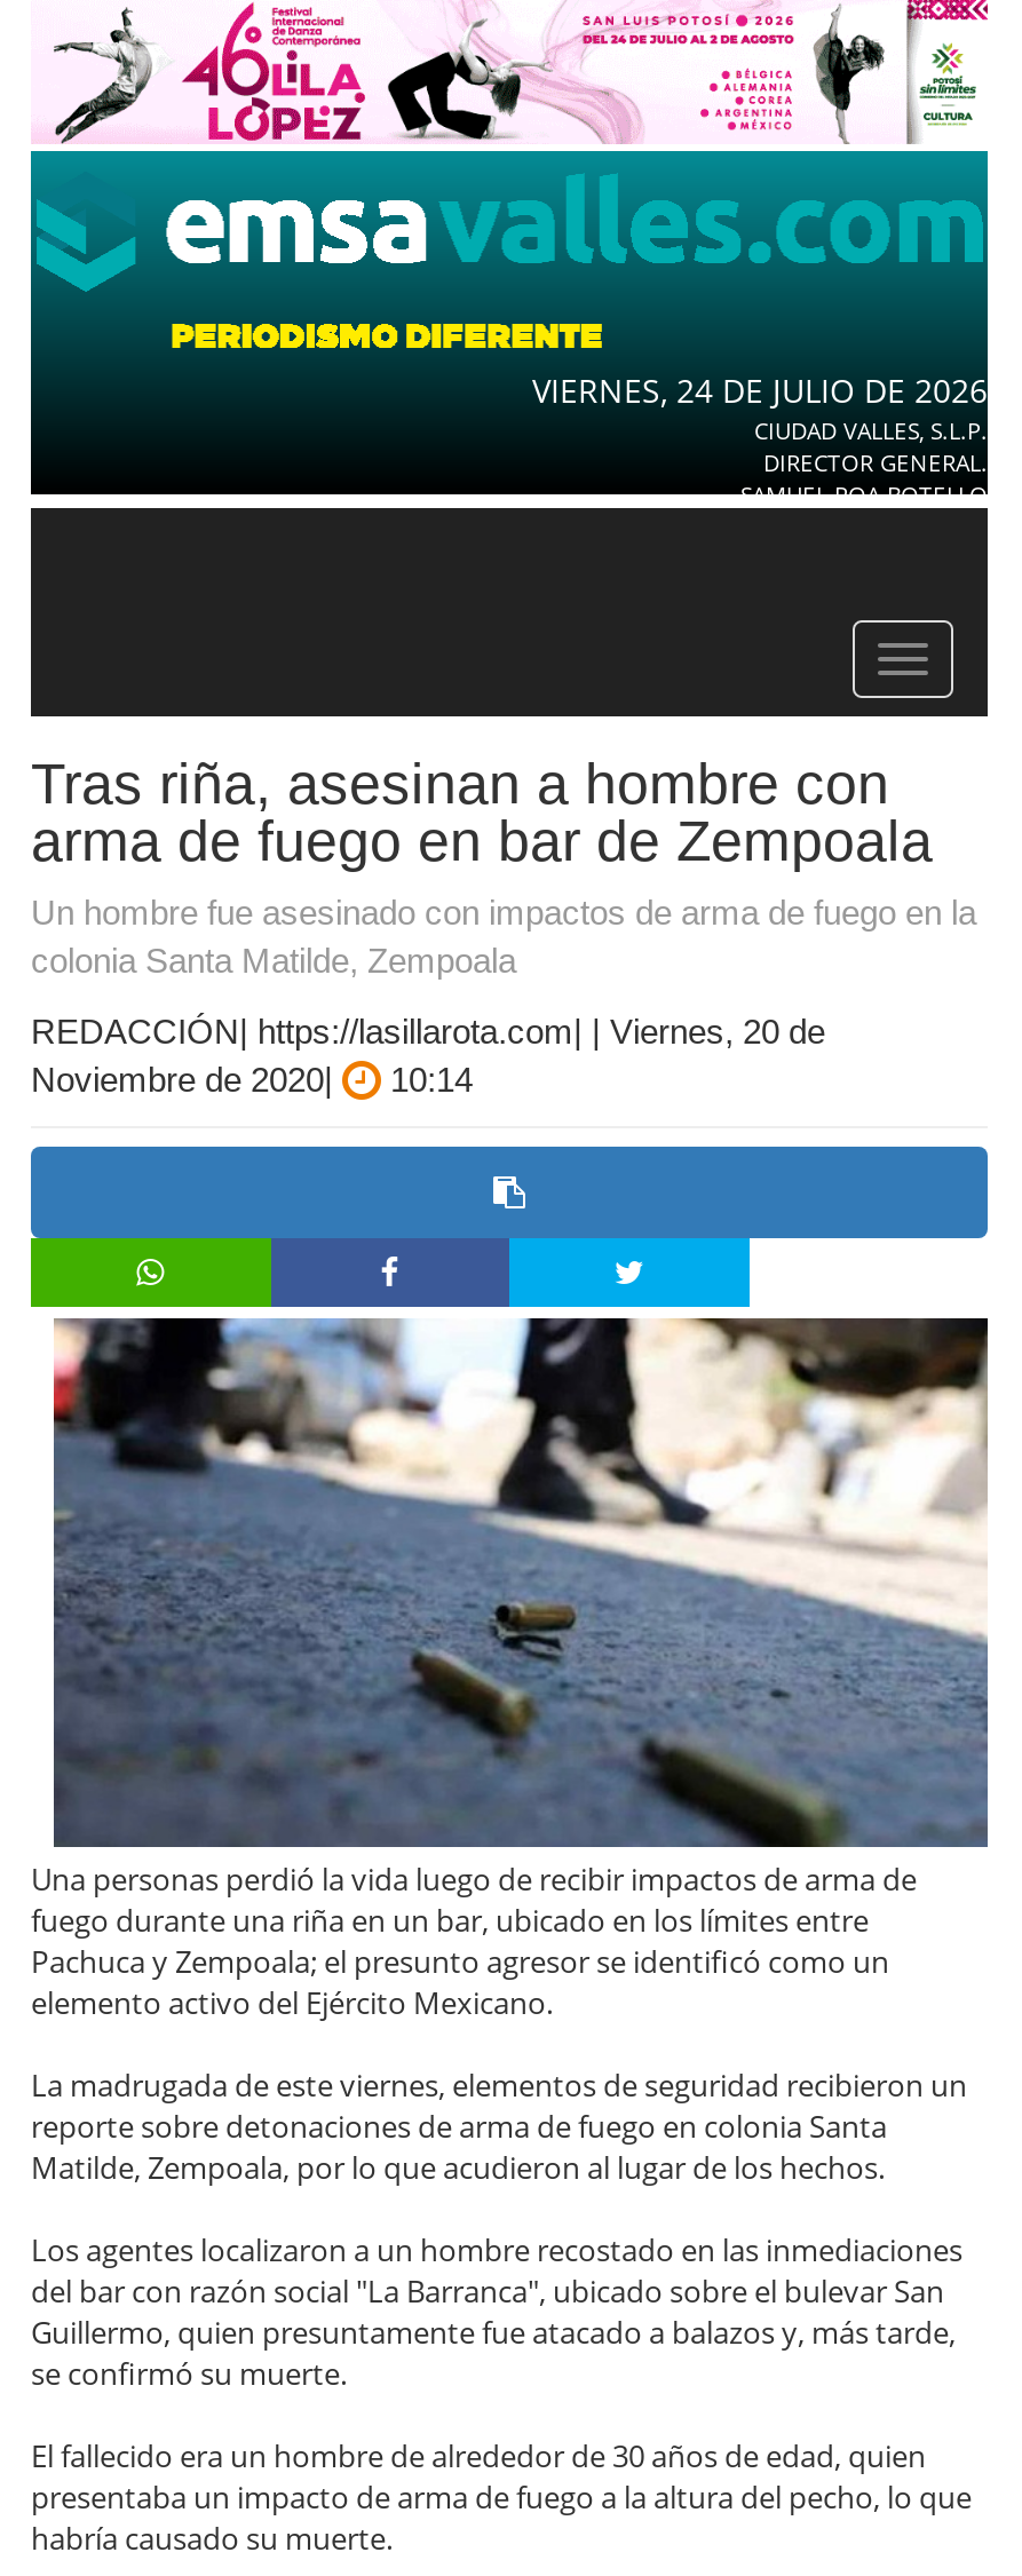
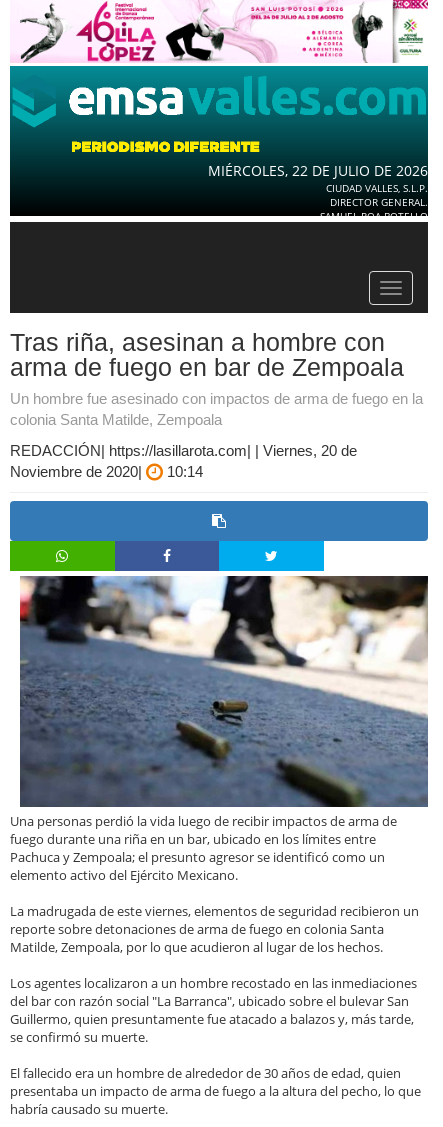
[532,368,988,411] VIERNES, 24 DE JULIO DE 2026 -> [208,161,428,180] MIÉRCOLES, 22 DE JULIO DE 2026

